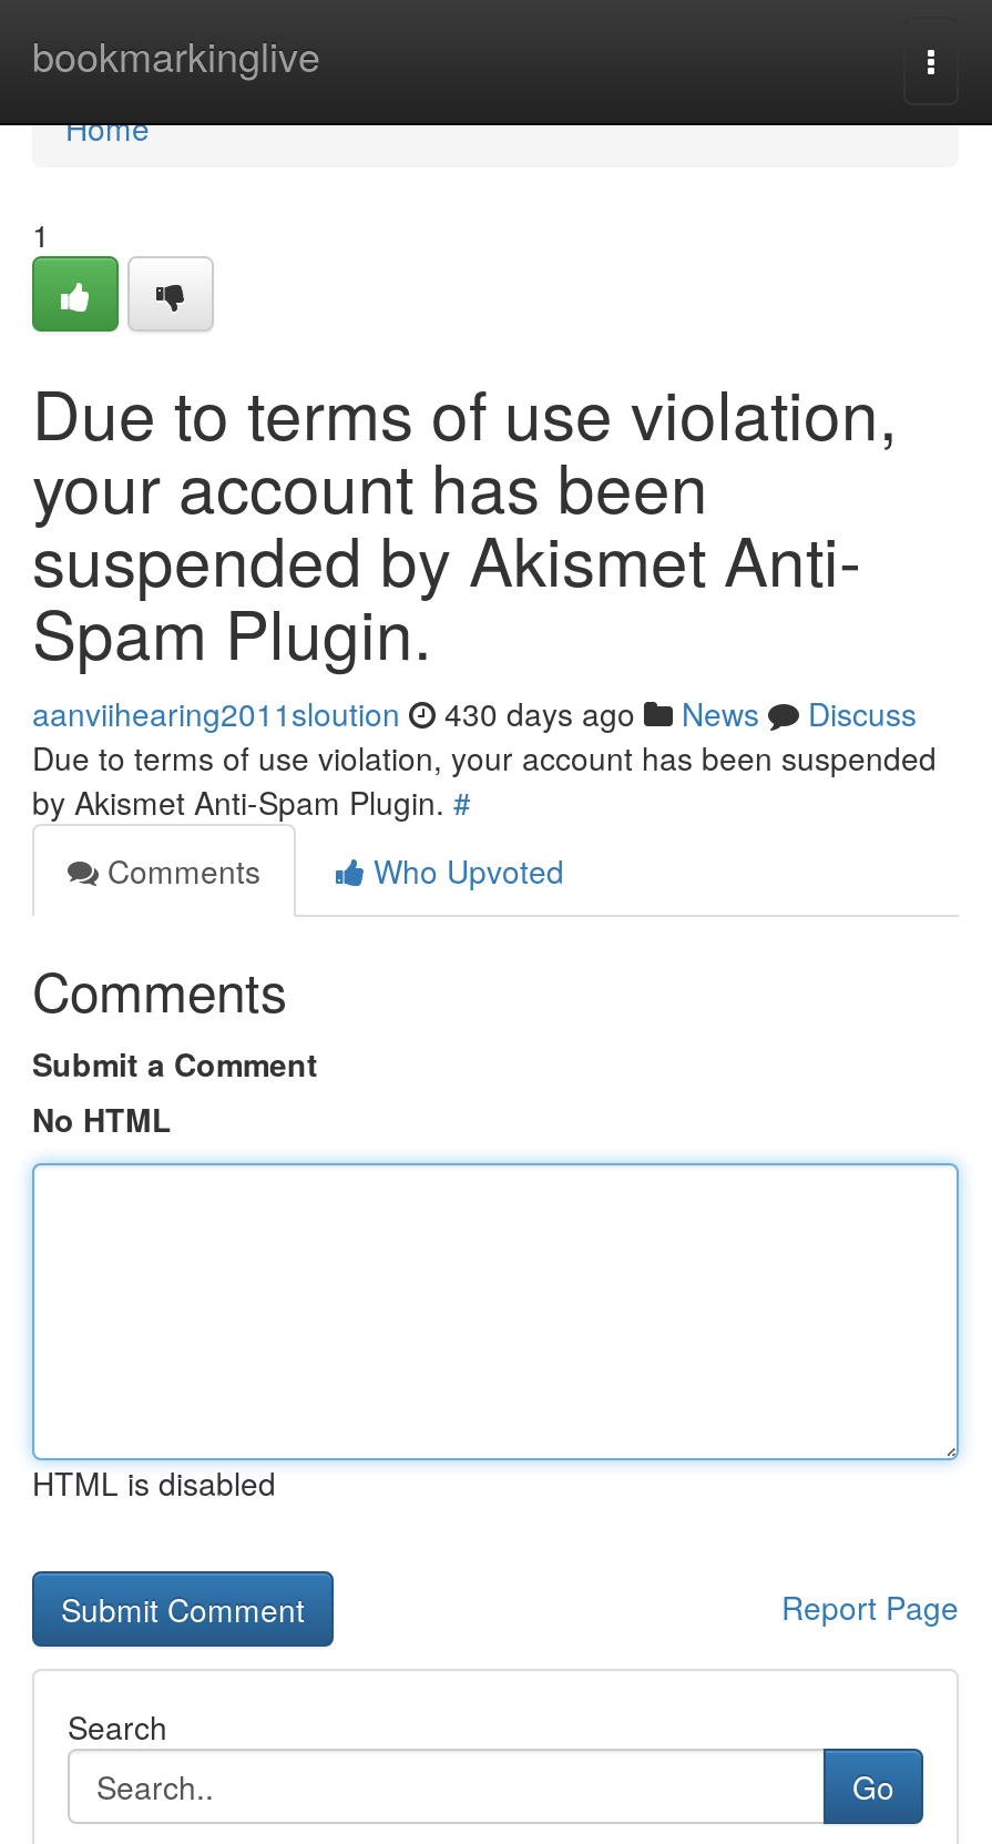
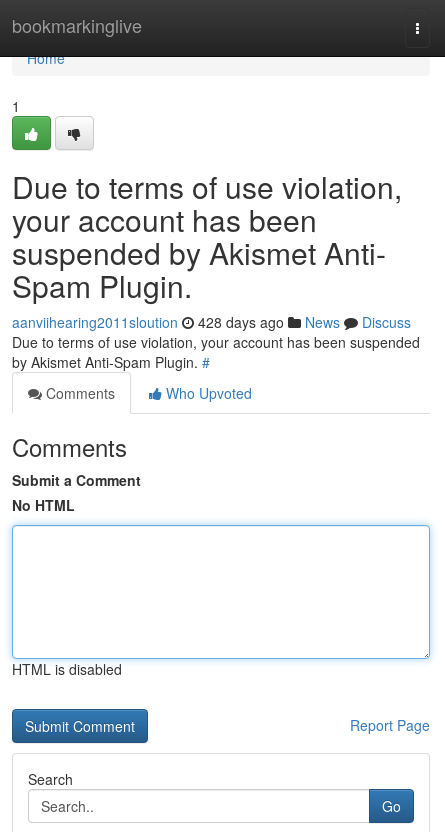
[32,691,917,735] aanviihearing2011sloution 430 days ago News Discuss -> [12,312,411,332] aanviihearing2011sloution 428 days ago News Discuss

